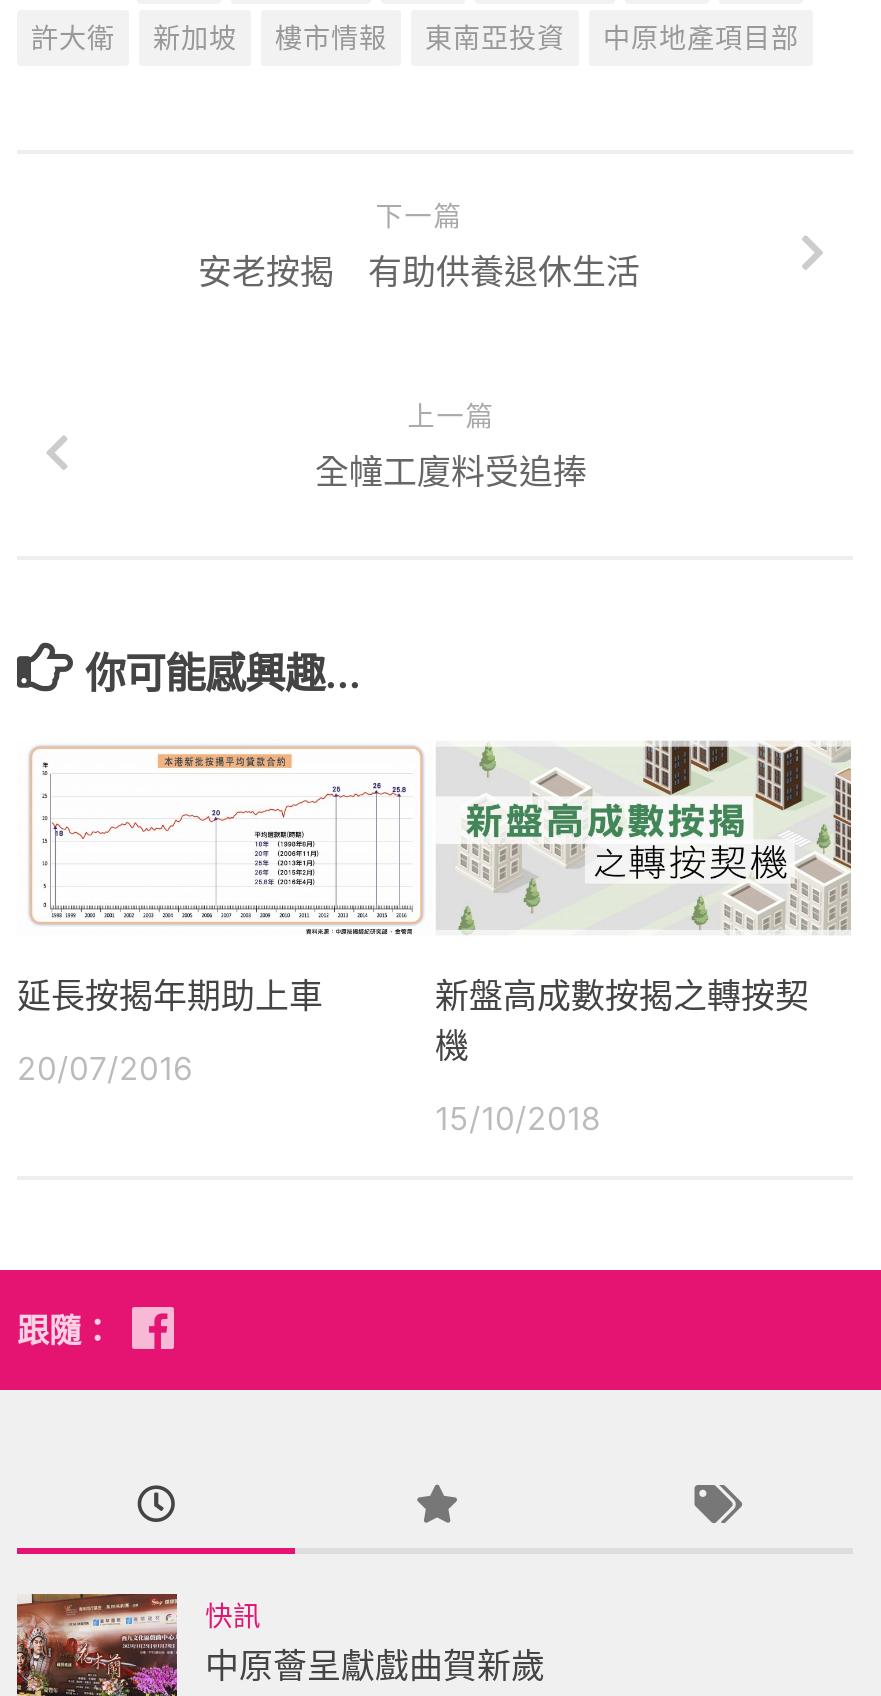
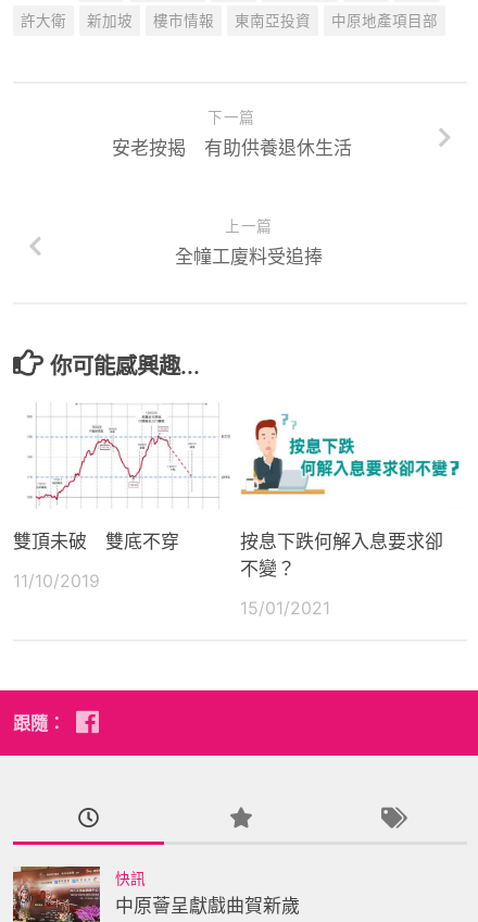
[17,746,423,1016] [image] | 延長按揭年期助上車 -> [13,410,230,552] [image] | 雙頂未破 雙底不穿
[435,740,853,1066] [image] | 新盤高成數按揭之轉按契 | 機 -> [240,403,466,580] [image] | 按息下跌何解入息要求卻 | 不變？
[17,1050,193,1088] 20/07/2016 -> [13,571,100,591] 11/10/2019
[435,1100,601,1138] 15/10/2018 -> [240,598,330,619] 15/01/2021

